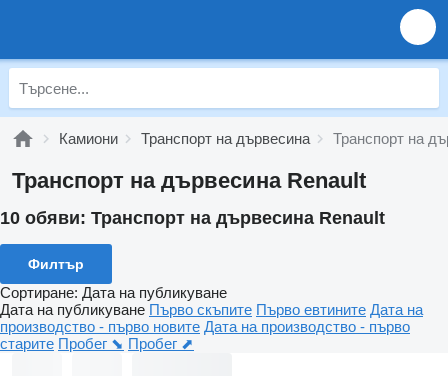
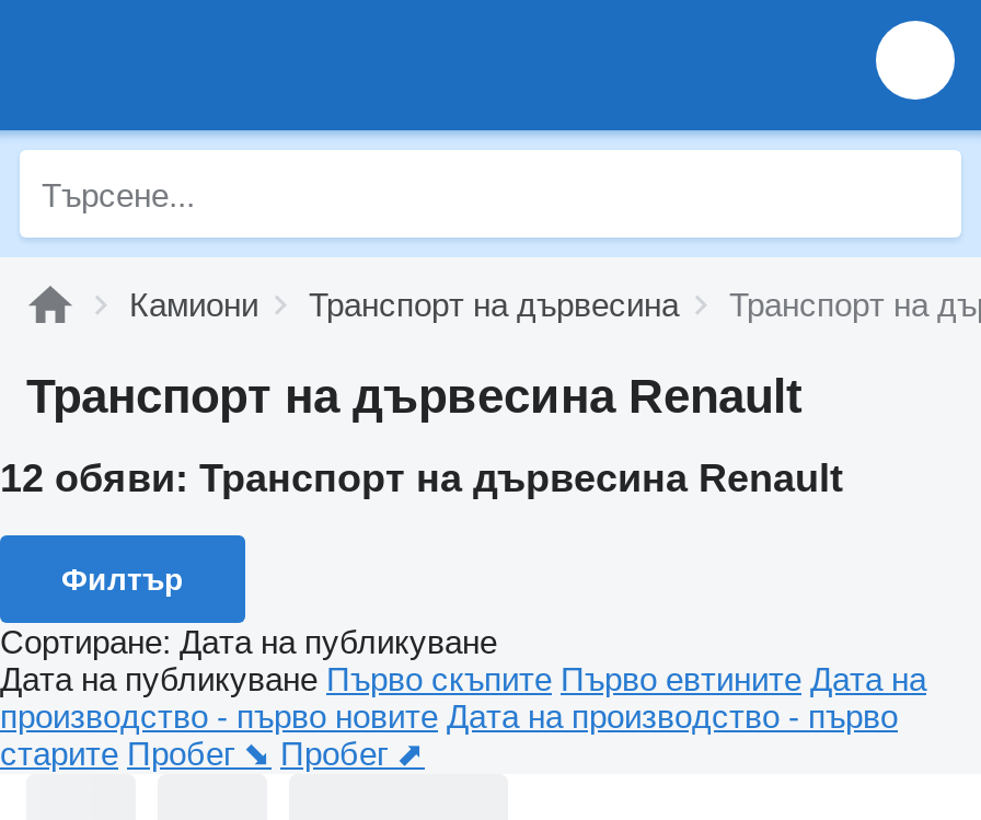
[0,208,385,228] 10 обяви: Транспорт на дървесина Renault -> [0,457,843,500] 12 обяви: Транспорт на дървесина Renault

